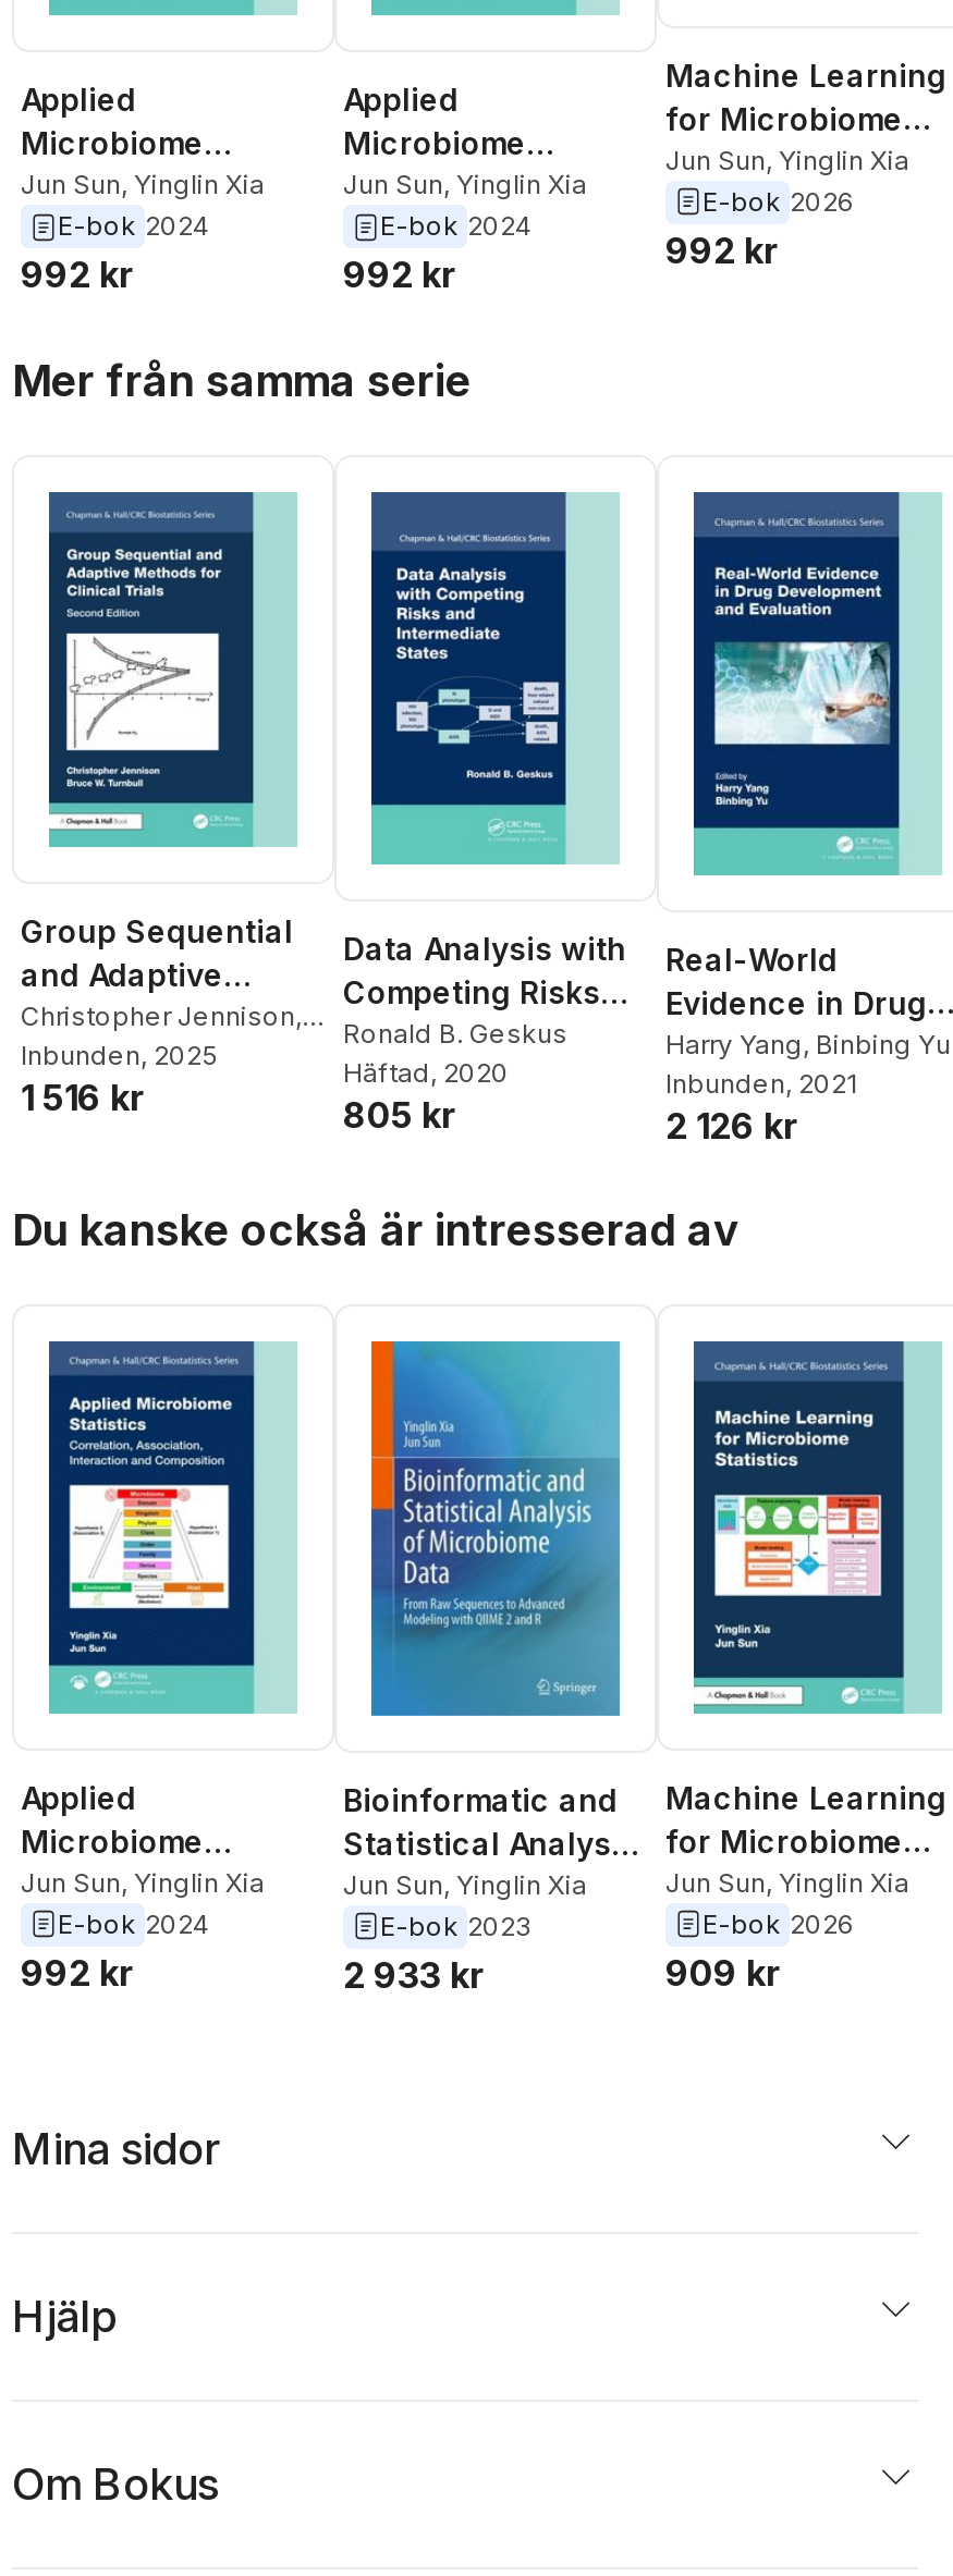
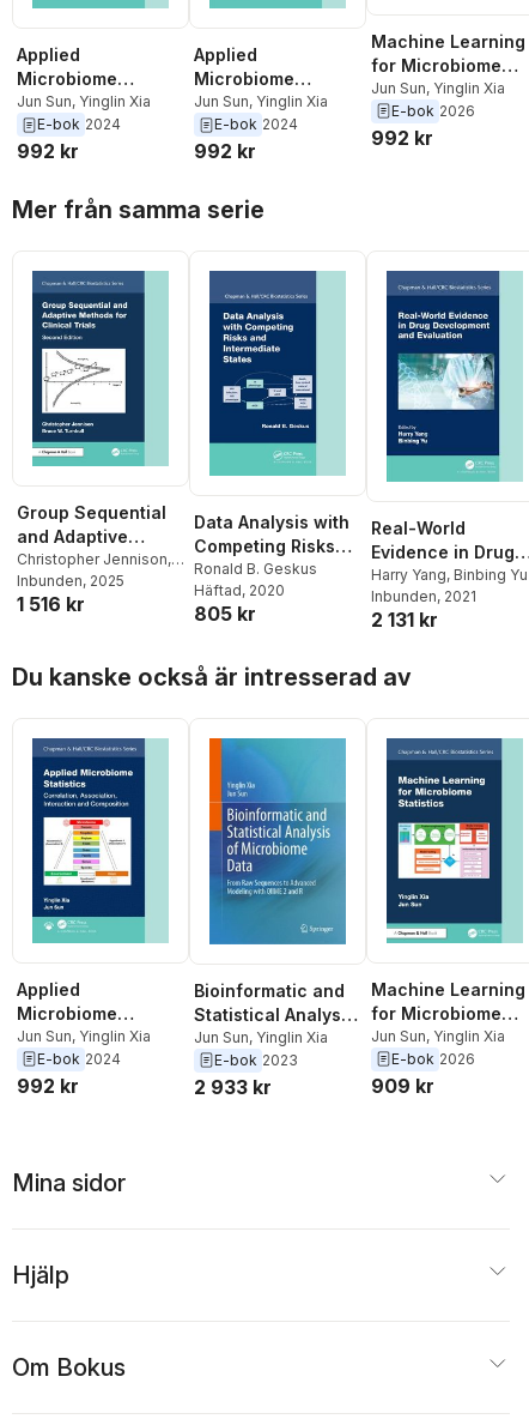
[665,1103,798,1147] 2 126 kr -> [371,607,438,631] 2 131 kr

